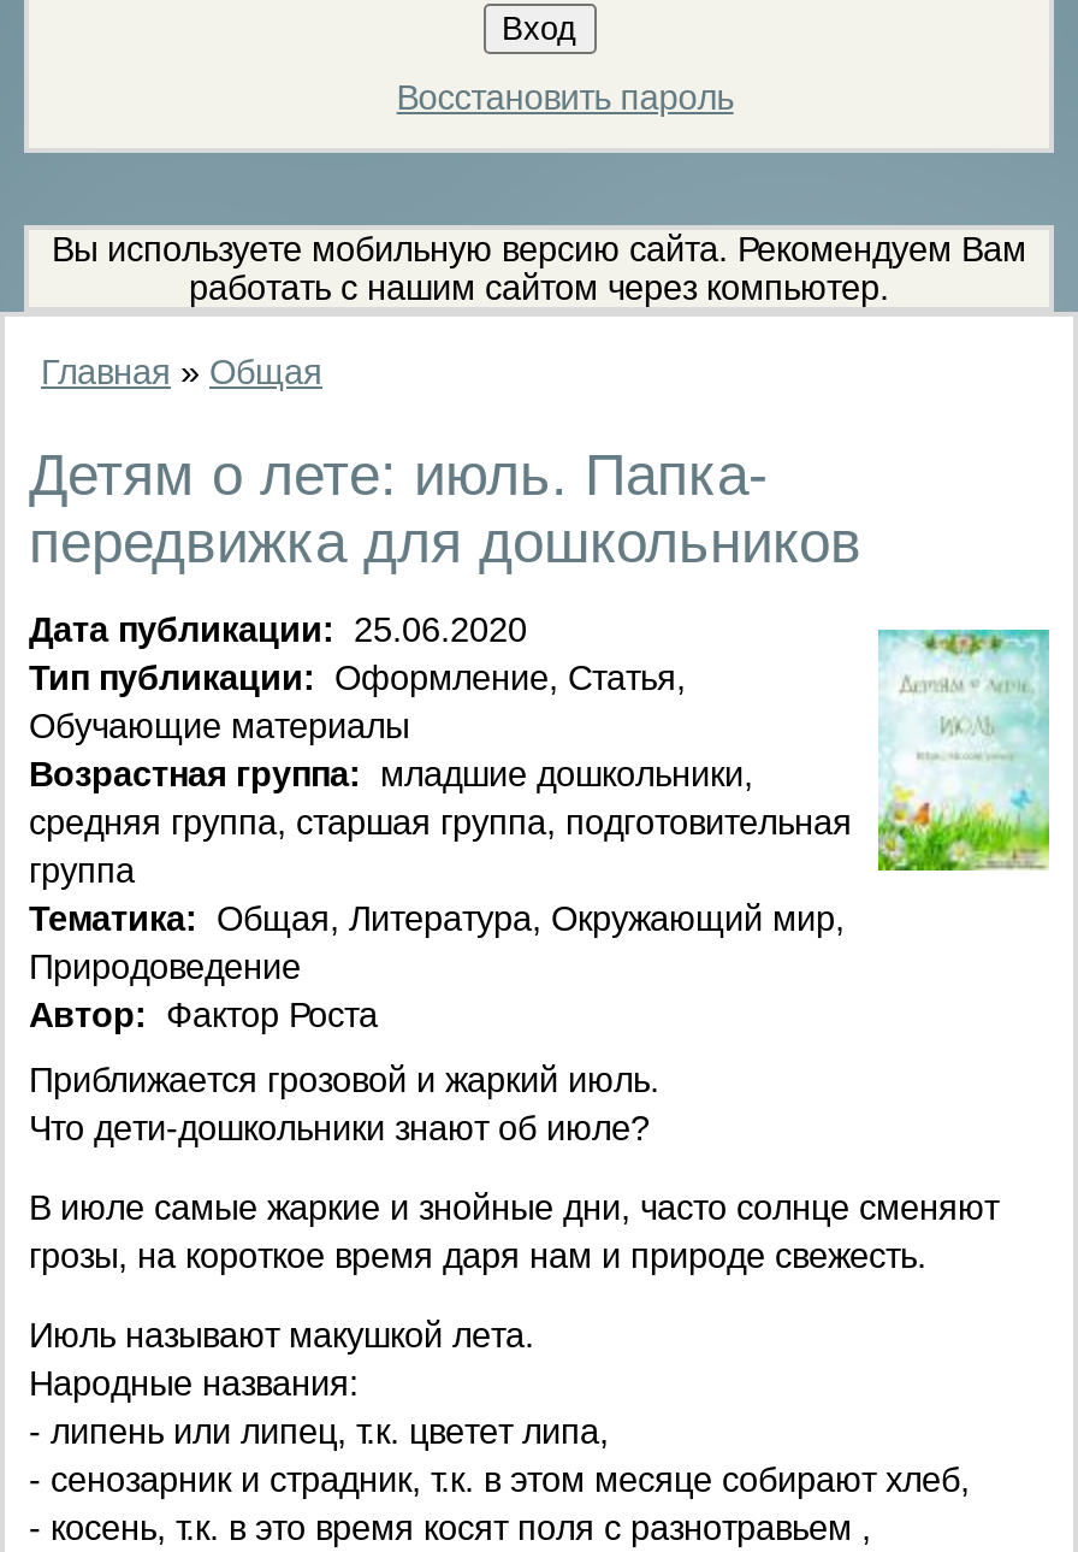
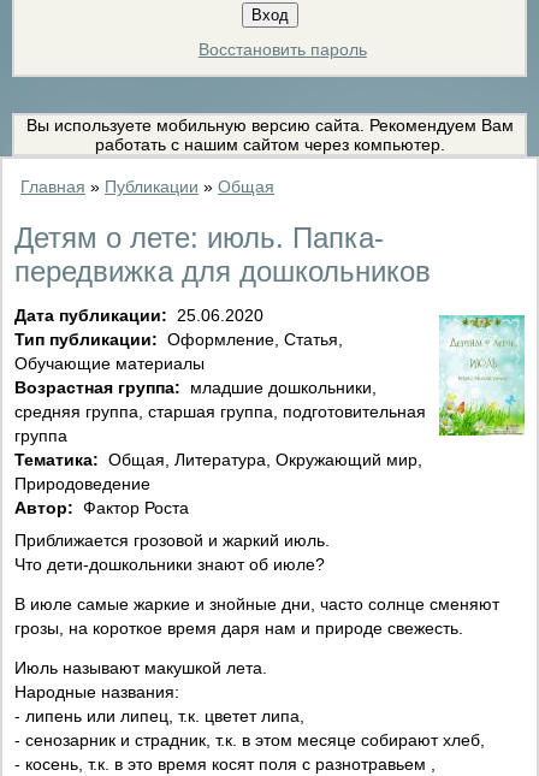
[41,352,322,390] Главная» Общая -> [20,176,274,196] Главная» Публикации» Общая

